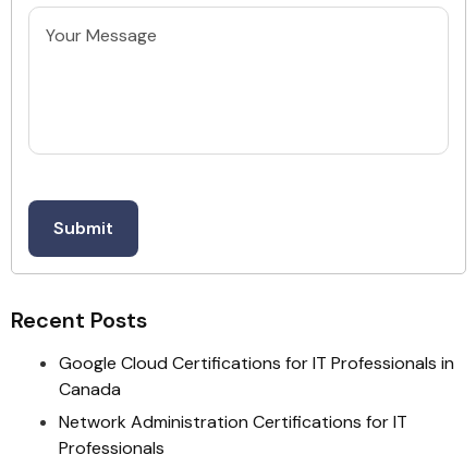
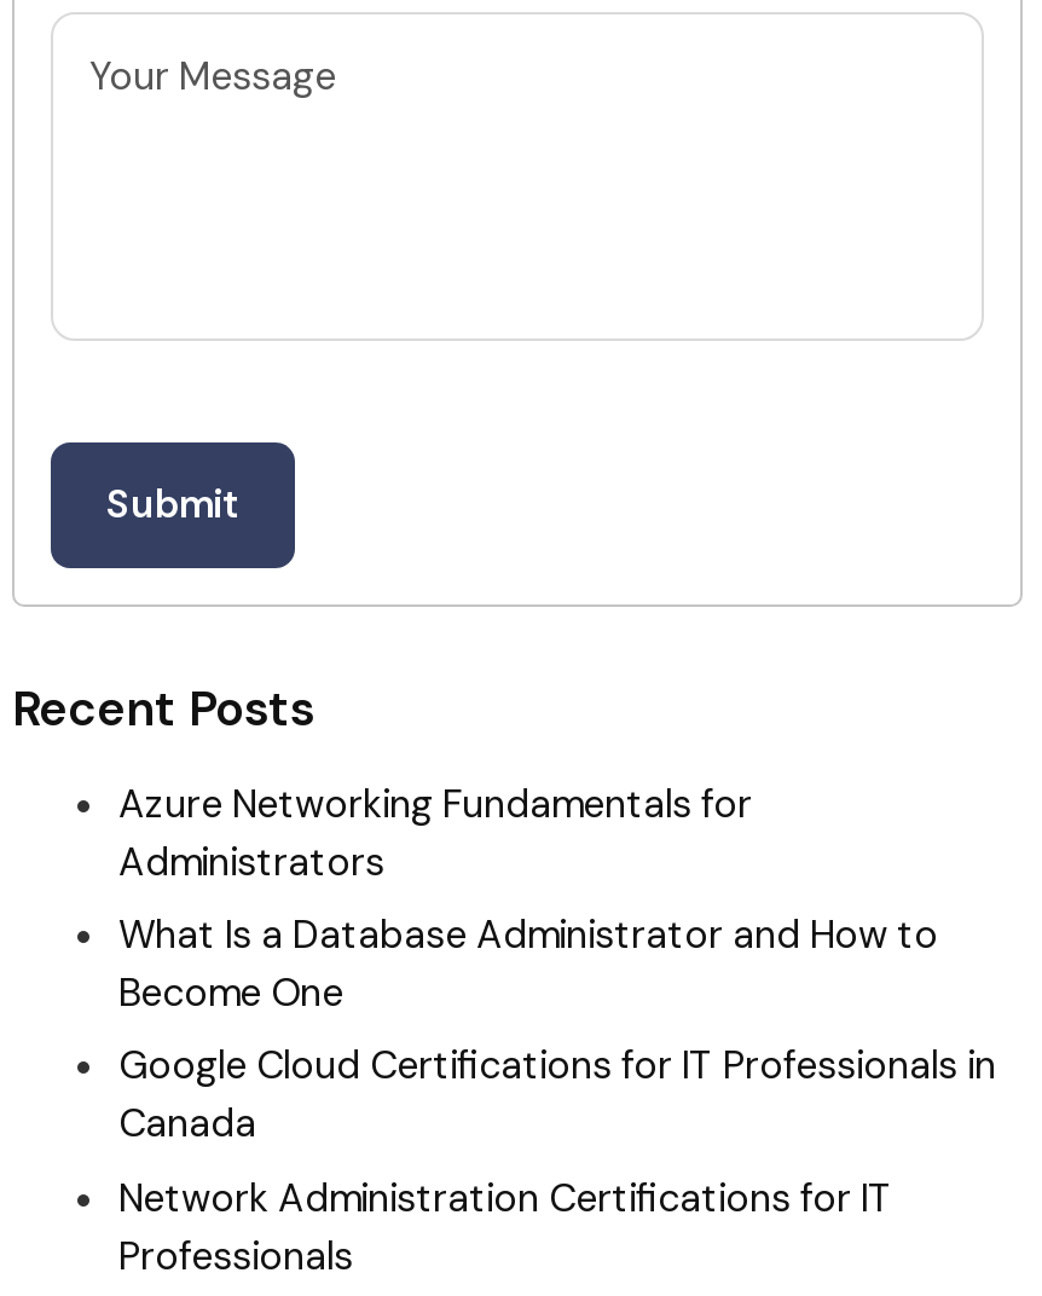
none -> [118,778,938,1018] Azure Networking Fundamentals for | Administrators | What Is a Database Administrator and How to | Become One

